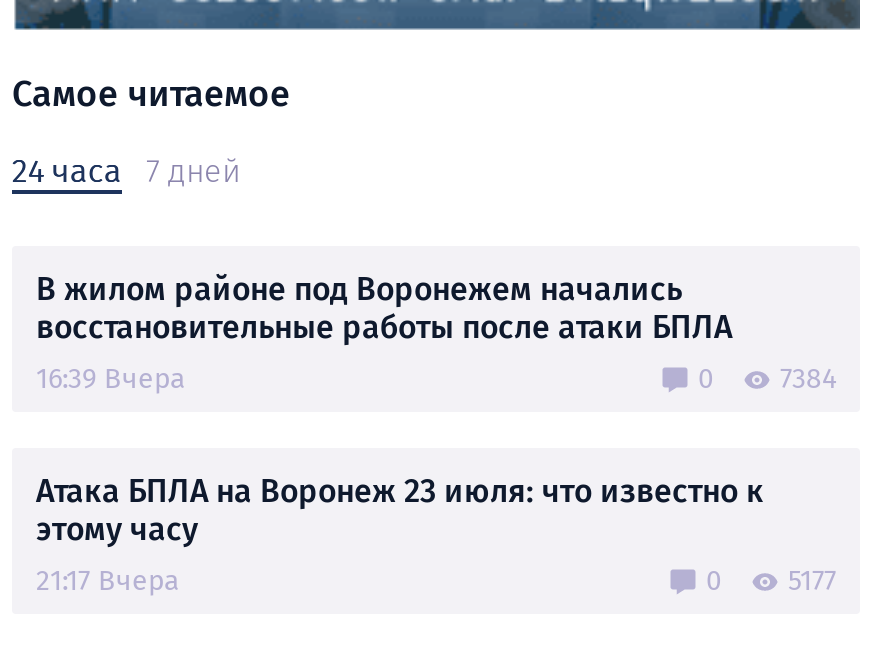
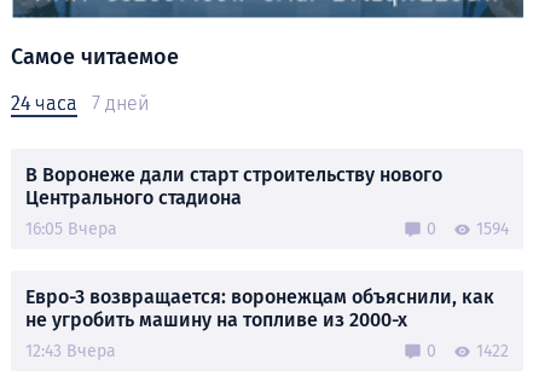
[36,271,732,397] В жилом районе под Воронежем начались | восстановительные работы после атаки БПЛА | 16:39 Вчера -> [25,164,442,240] В Воронеже дали старт строительству нового | Центрального стадиона | 16:05 Вчера
[698,363,836,397] 0 7384 -> [427,219,509,240] 0 1594
[36,473,764,599] Атака БПЛА на Воронеж 23 июля: что известно к | этому часу | 21:17 Вчера -> [25,286,494,362] Евро-3 возвращается: воронежцам объяснили, как | не угробить машину на топливе из 2000-х | 12:43 Вчера
[706,565,836,599] 0 5177 -> [427,341,509,362] 0 1422

